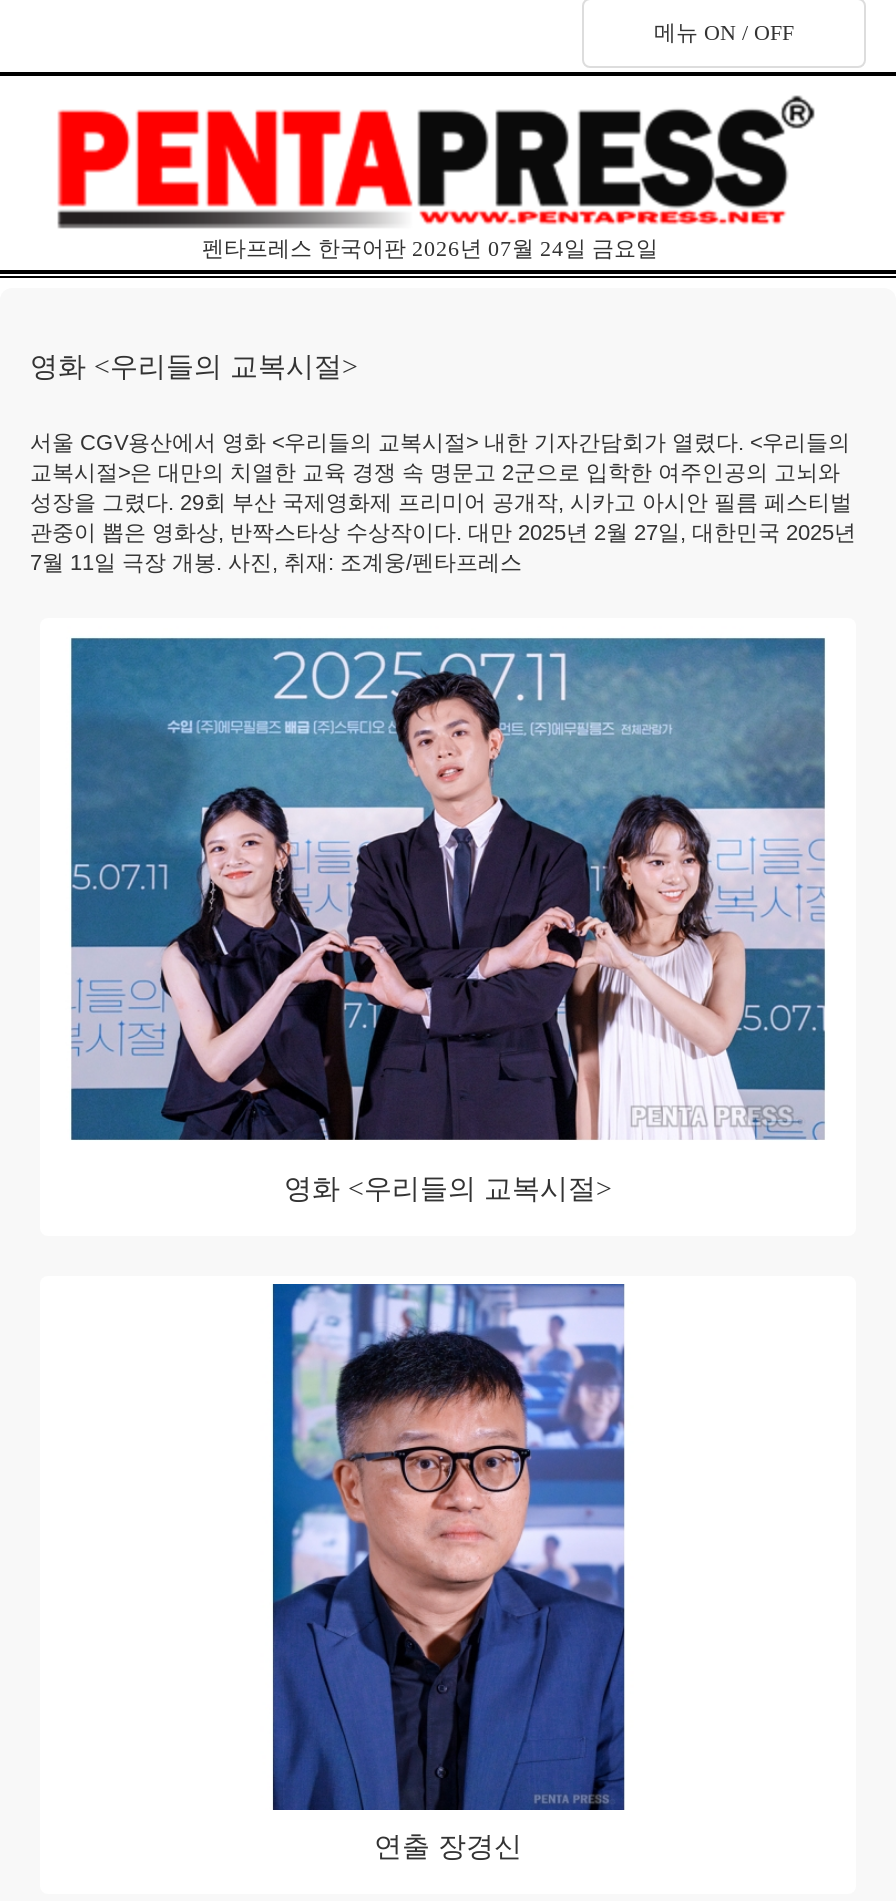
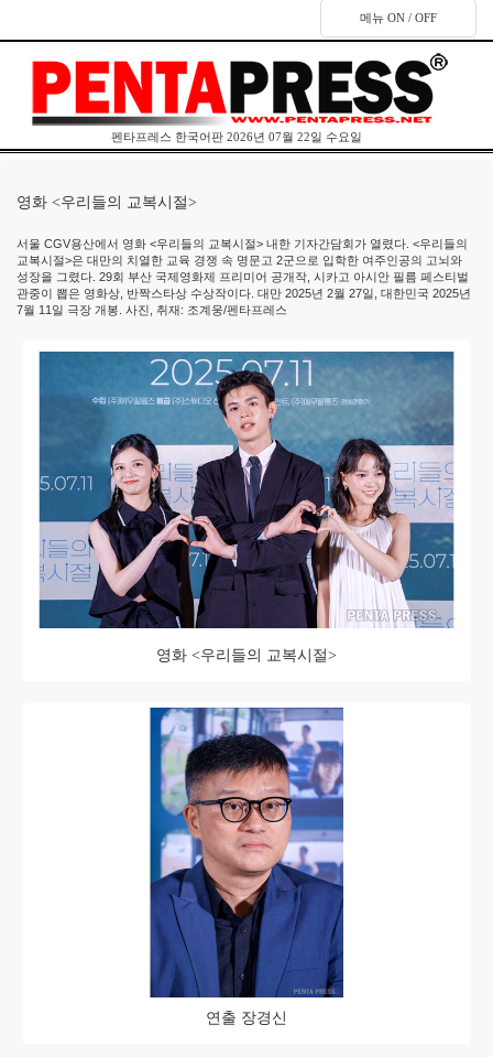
[202,236,694,260] 펜타프레스 한국어판 2026년 07월 24일 금요일 -> [111,130,382,143] 펜타프레스 한국어판 2026년 07월 22일 수요일

